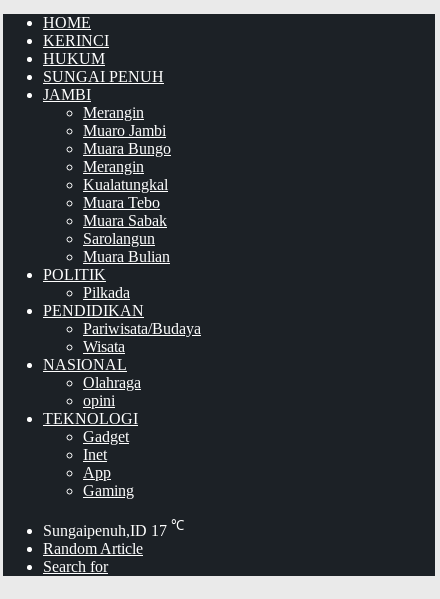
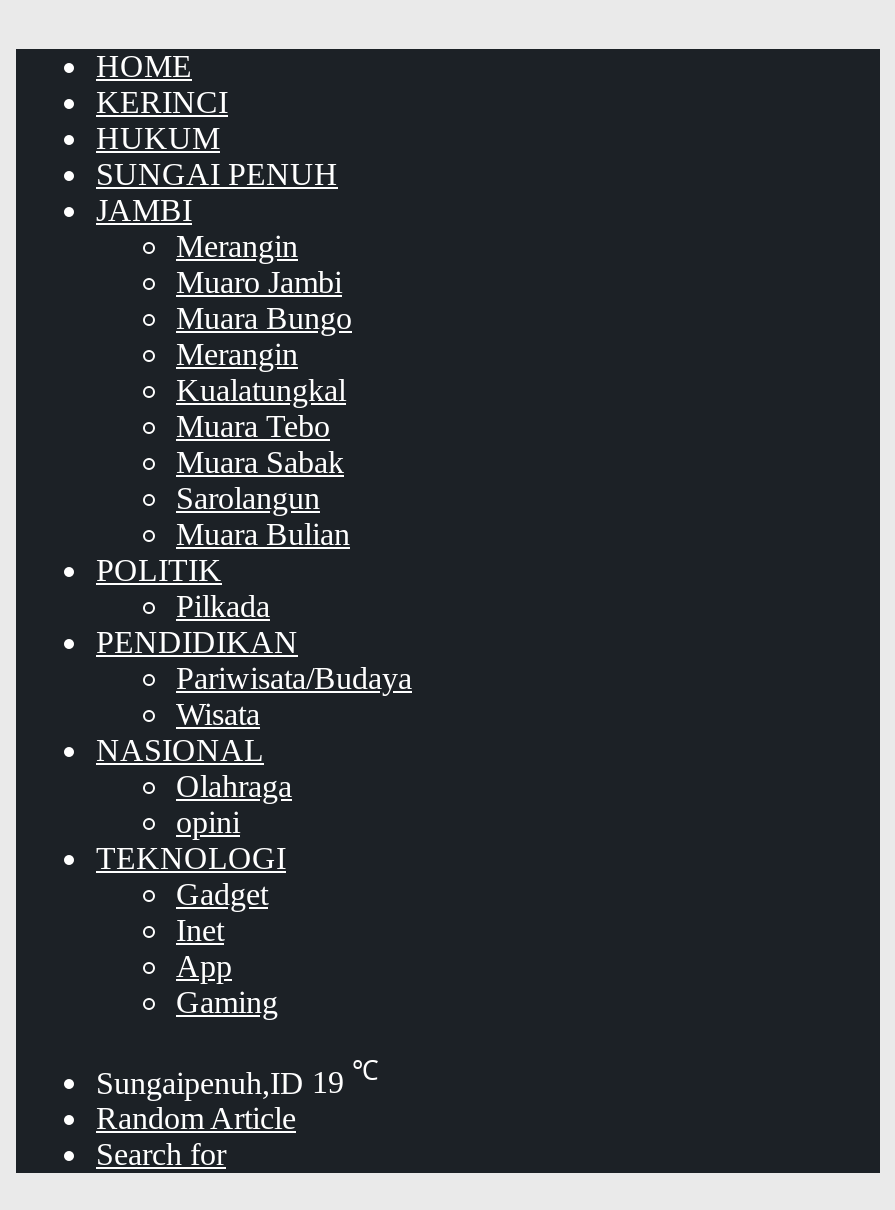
[43,518,184,539] Sungaipenuh,ID 17 ℃ -> [96,1057,378,1100] Sungaipenuh,ID 19 ℃

